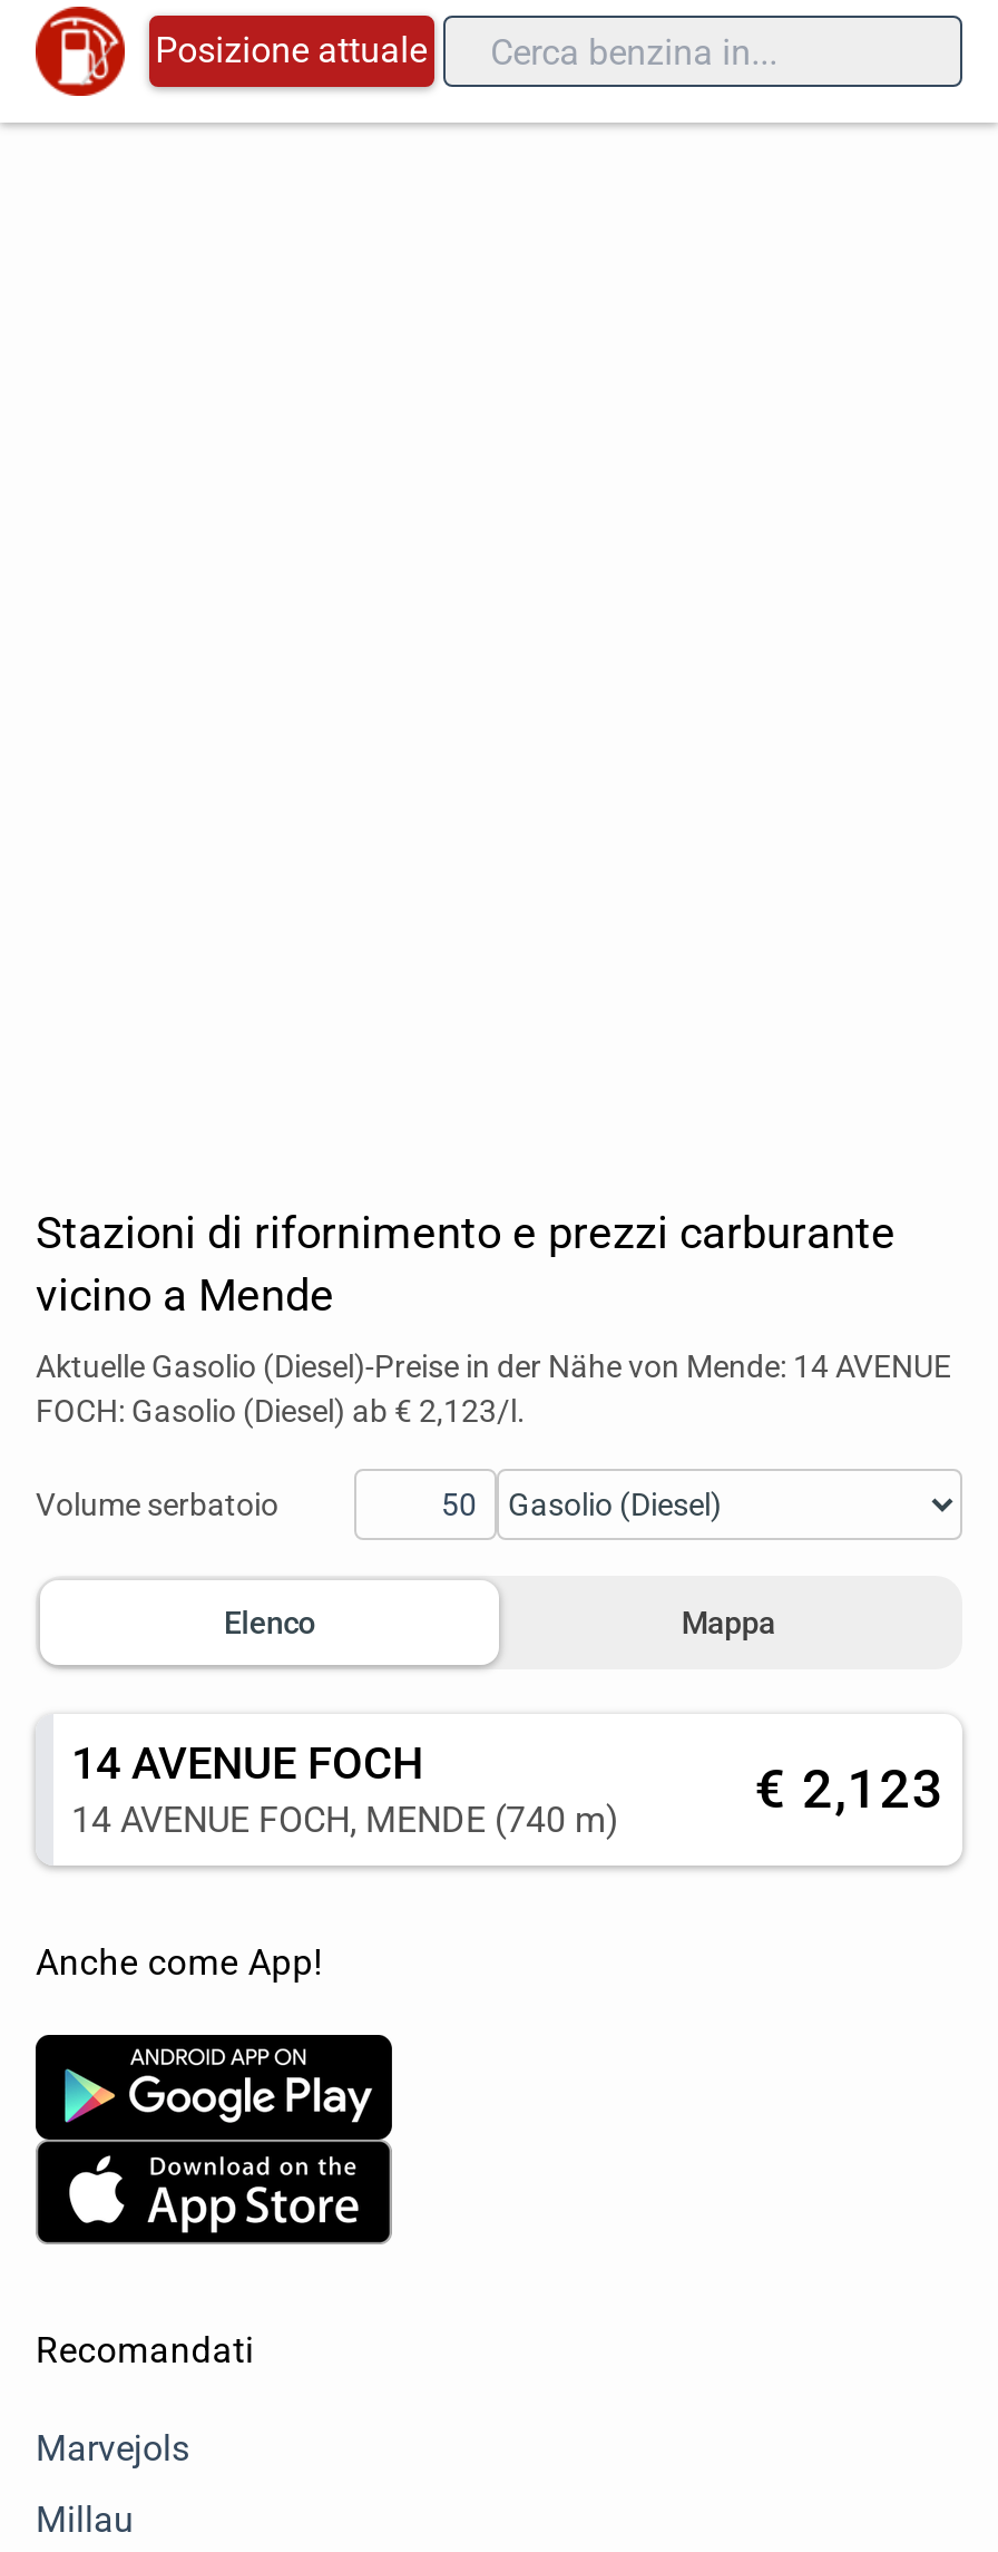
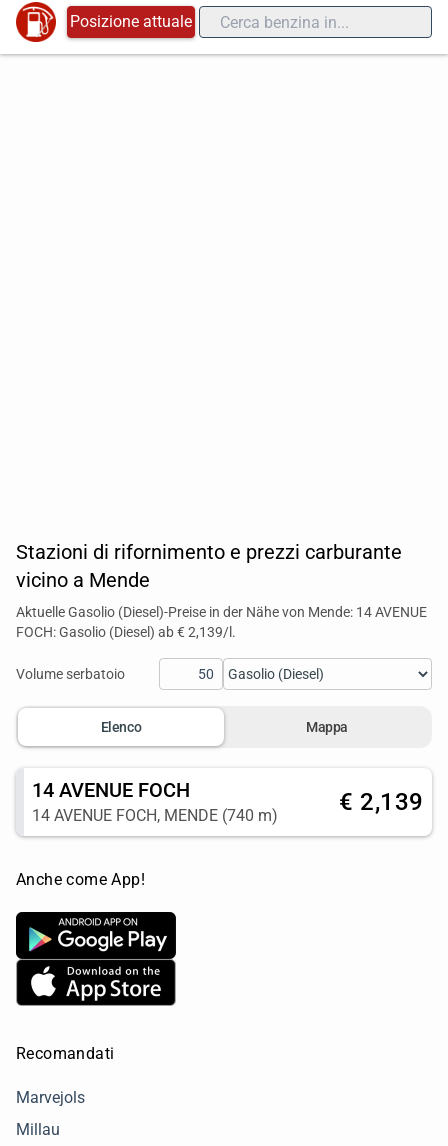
[36,1393,526,1429] FOCH: Gasolio (Diesel) ab € 2,123/l. -> [16,624,236,640] FOCH: Gasolio (Diesel) ab € 2,139/l.
[755,1759,945,1822] € 2,123 -> [339,788,424,816] € 2,139

